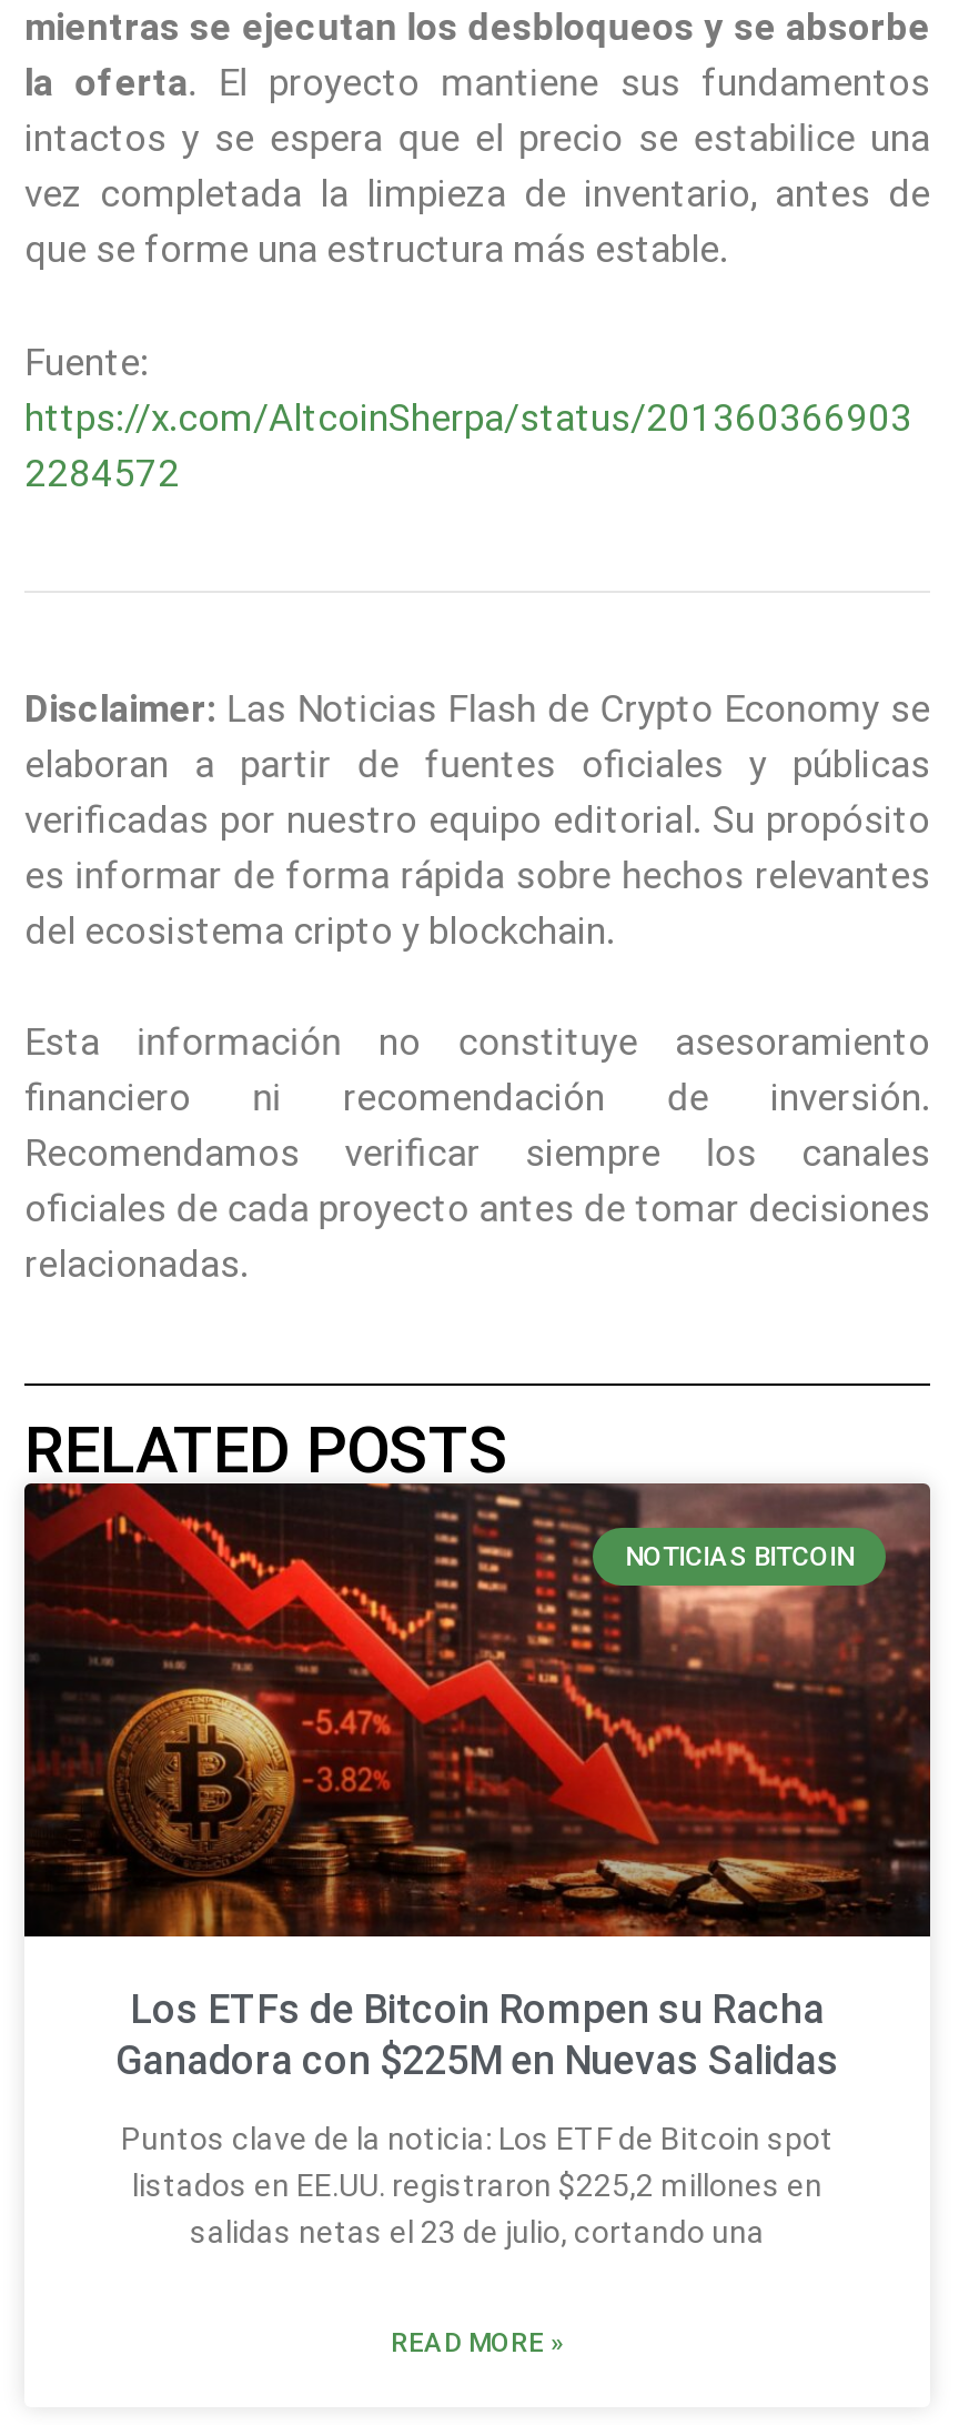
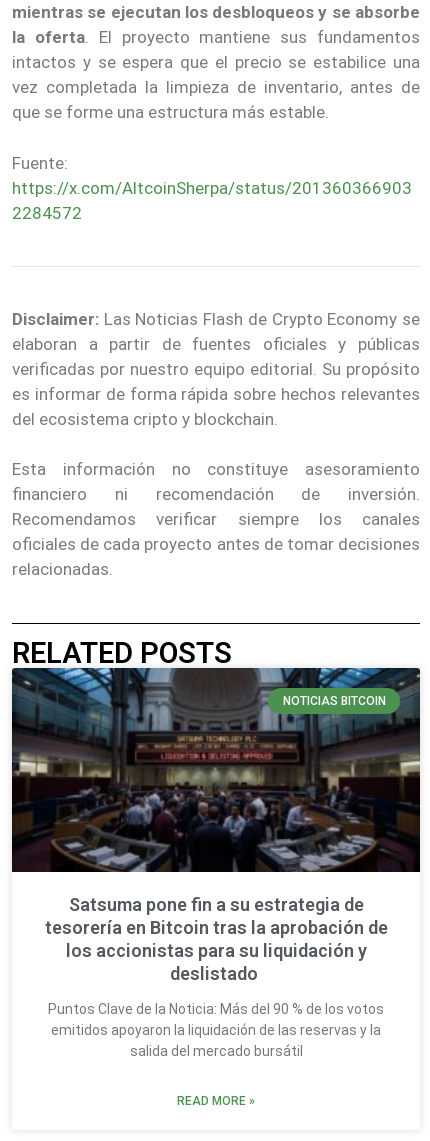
[24,1481,932,2083] [image] | Los ETFs de Bitcoin Rompen su Racha | Ganadora con $225M en Nuevas Salidas -> [12,667,420,984] [image] | Satsuma pone fin a su estrategia de | tesorería en Bitcoin tras la aprobación de | los accionistas para su liquidación y | deslistado
[121,2121,834,2249] Puntos clave de la noticia: Los ETF de Bitcoin spot | listados en EE.UU. registraron $225,2 millones en | salidas netas el 23 de julio, cortando una -> [48,1001,384,1059] Puntos Clave de la Noticia: Más del 90 % de los votos | emitidos apoyaron la liquidación de las reservas y la | salida del mercado bursátil

